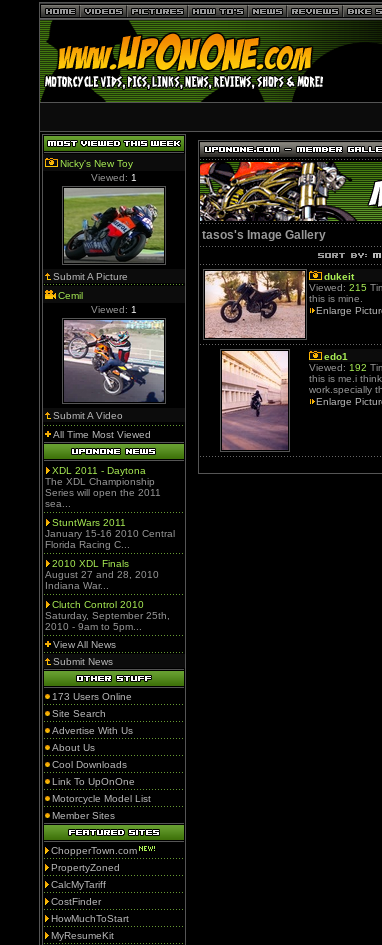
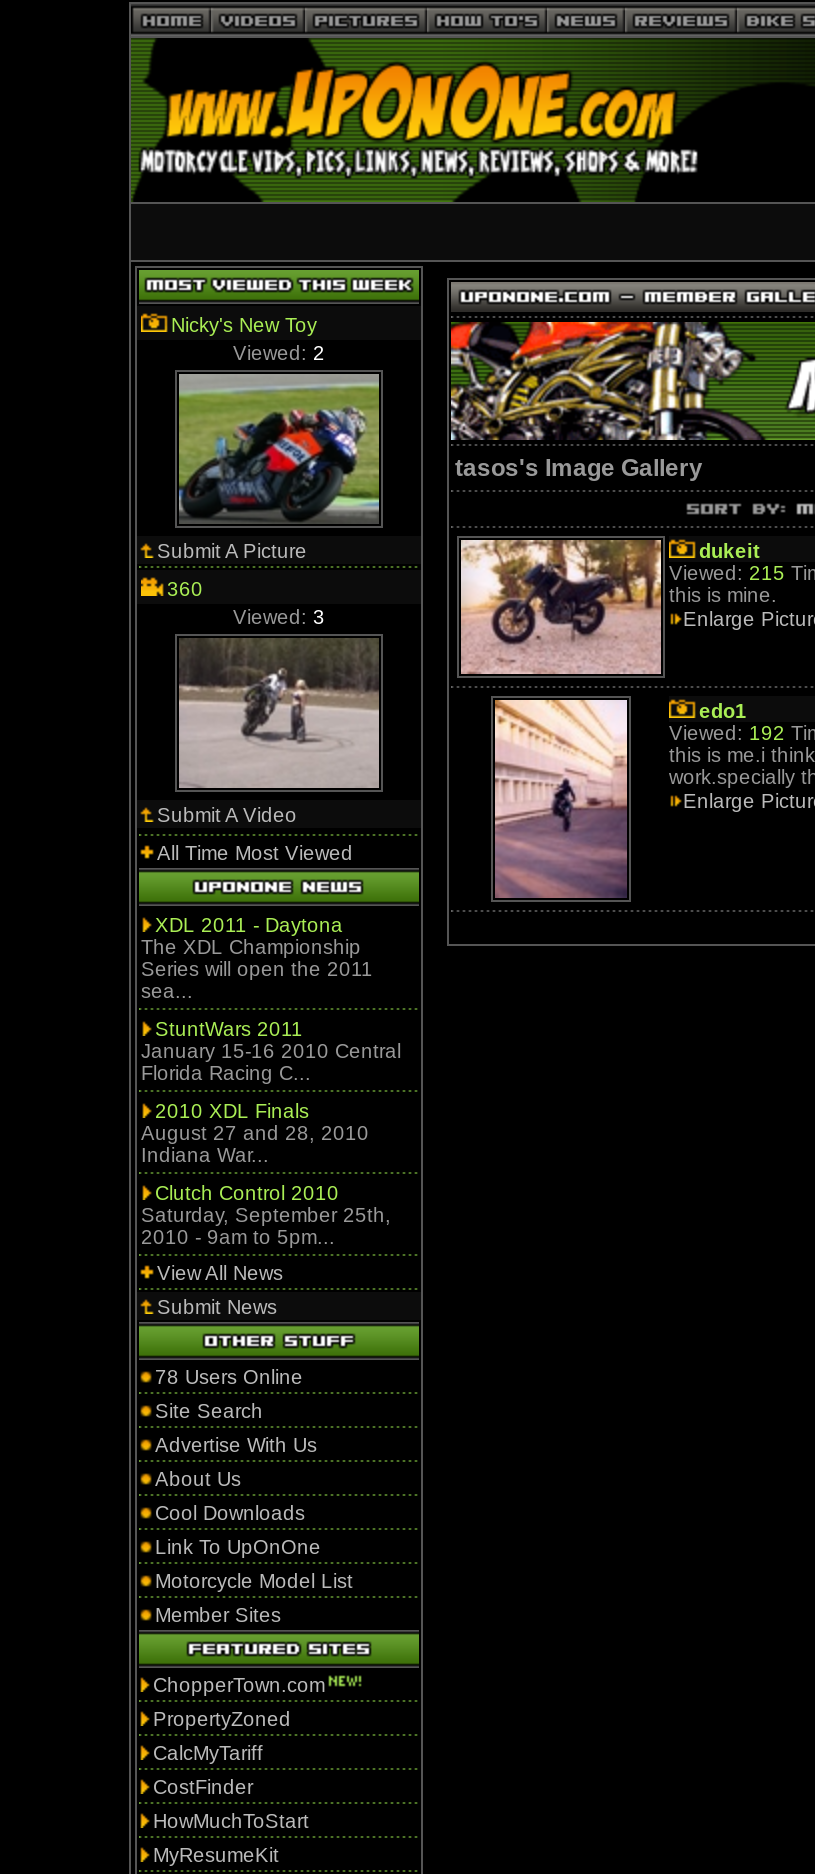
[91,172,137,183] Viewed: 1 -> [233,342,325,364] Viewed: 2
[58,290,137,315] Cemil | Viewed: 1 -> [167,578,325,628] 360 | Viewed: 3
[64,319,165,402] [image] -> [179,638,379,790] [image]
[52,691,132,702] 173 Users Online -> [155,1366,303,1388] 78 Users Online

